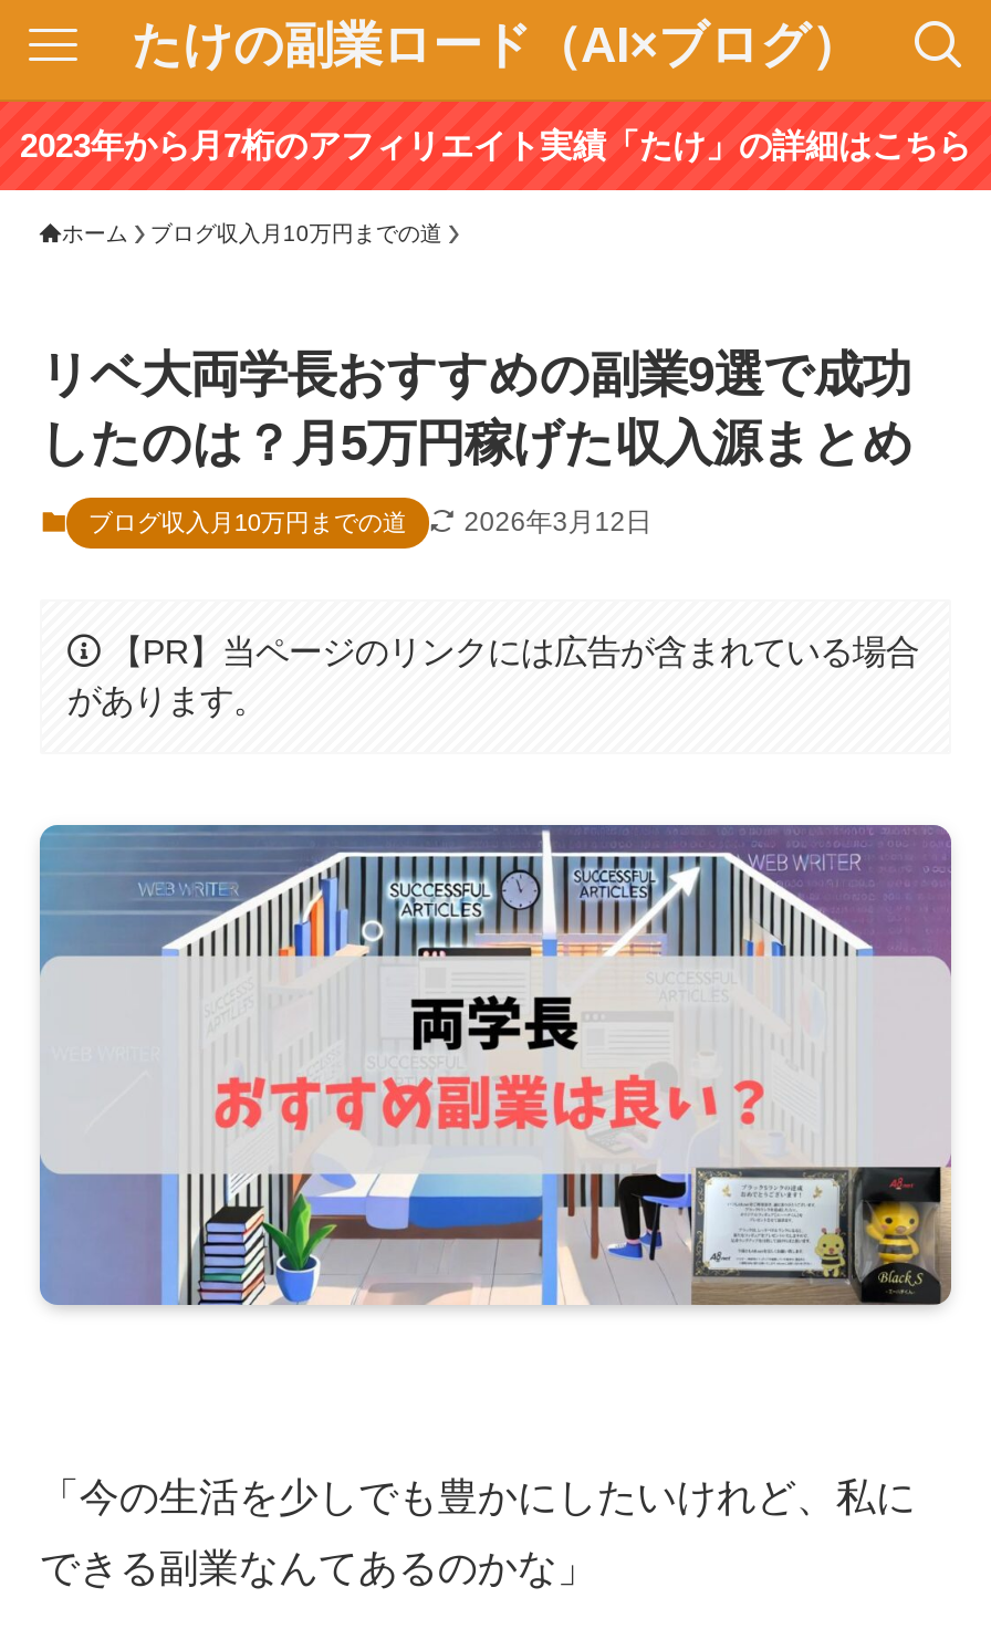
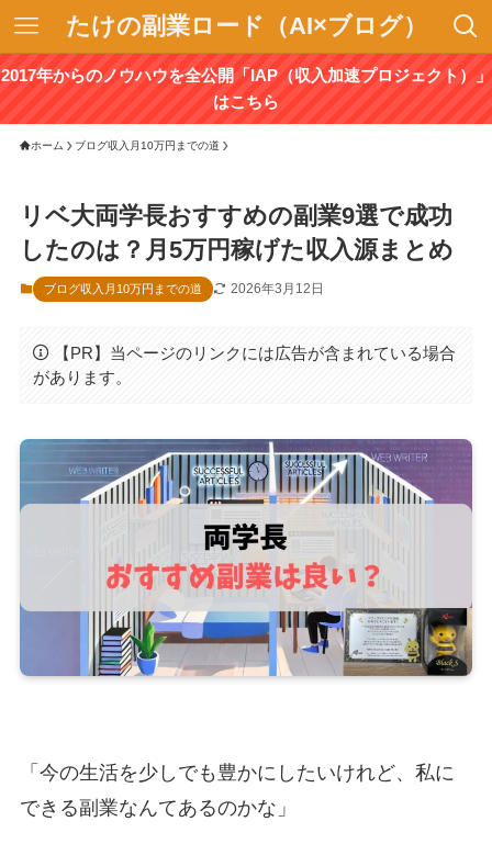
[20,126,971,164] 2023年から月7桁のアフィリエイト実績「たけ」の詳細はこちら -> [1,66,491,111] 2017年からのノウハウを全公開「IAP（収入加速プロジェクト）」 | はこちら

